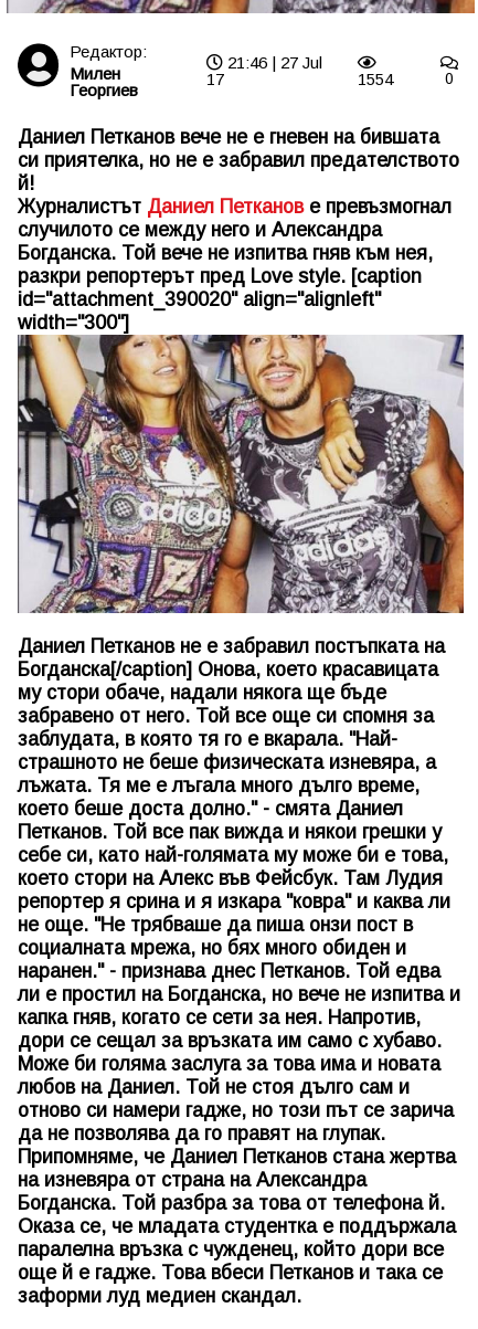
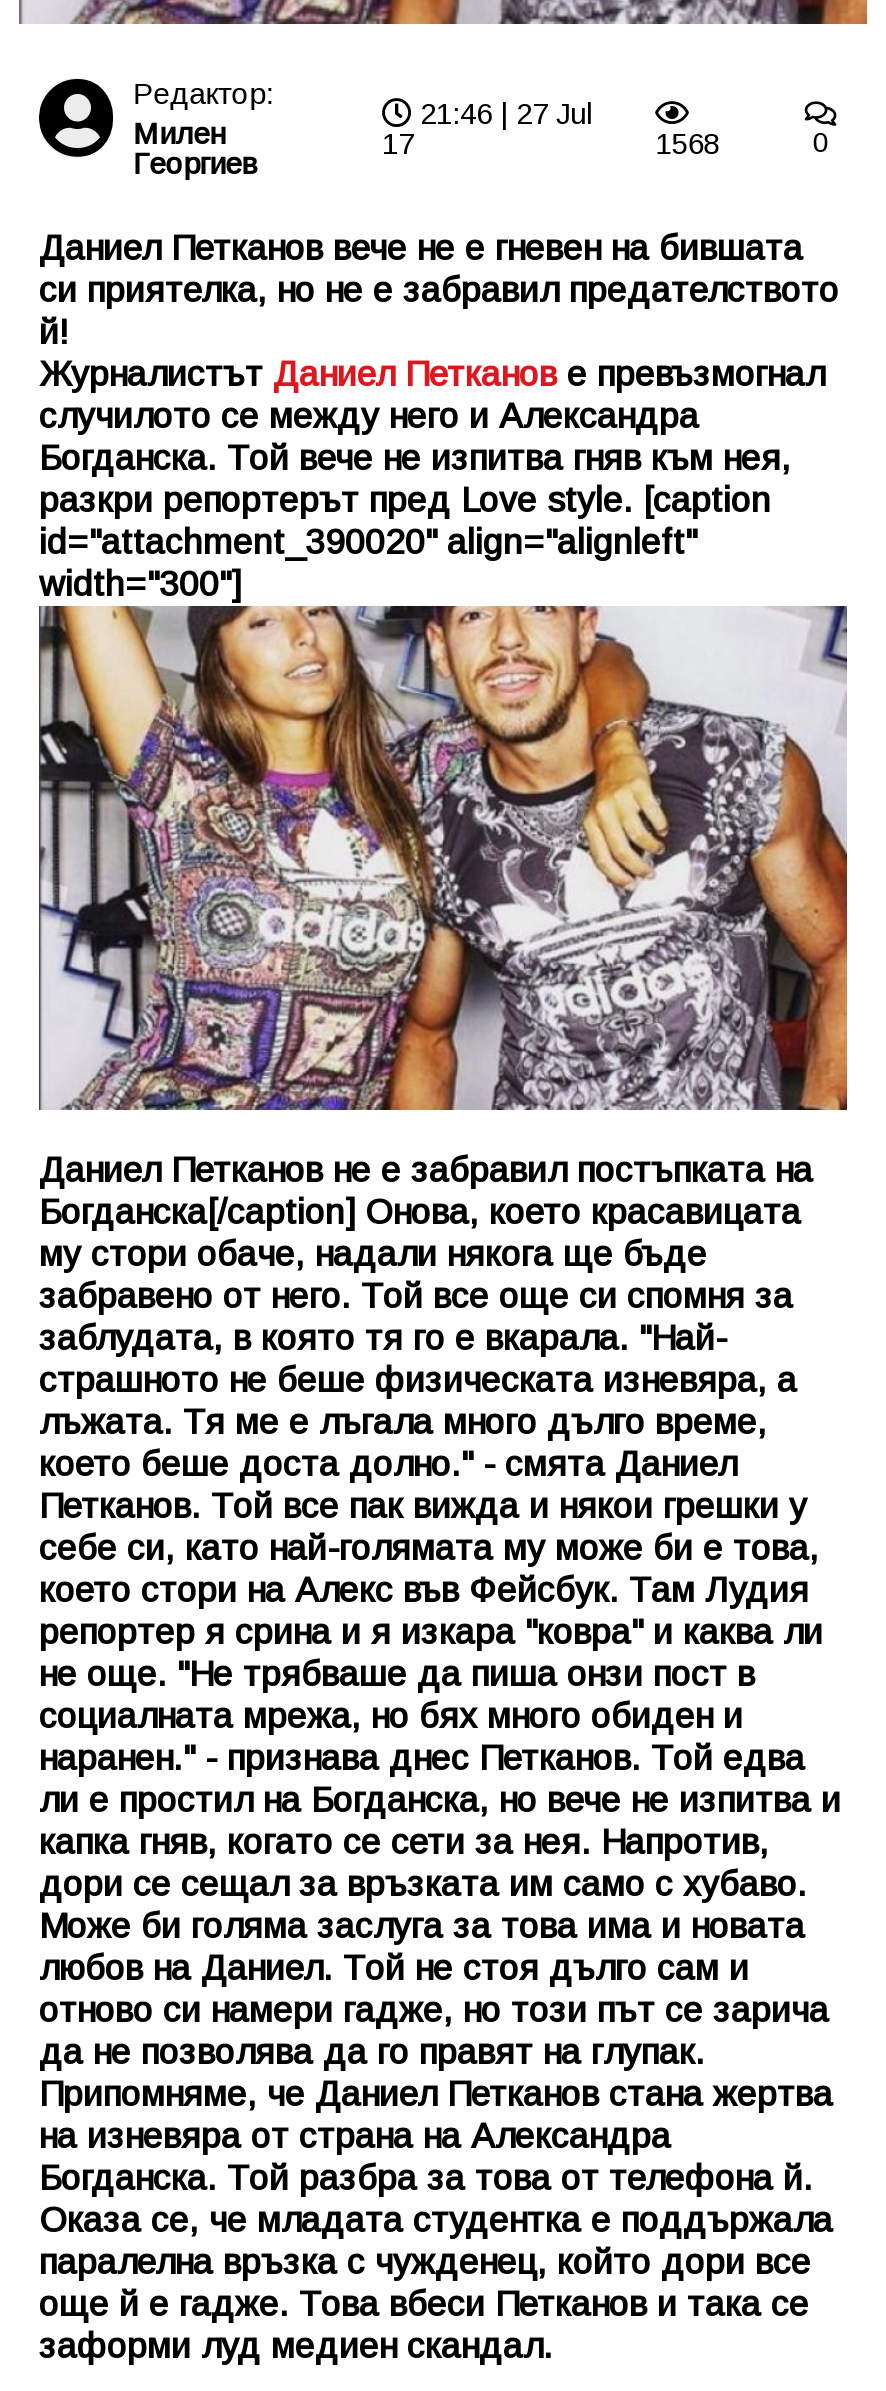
[358,69,393,88] 1554 -> [656,125,720,159] 1568

